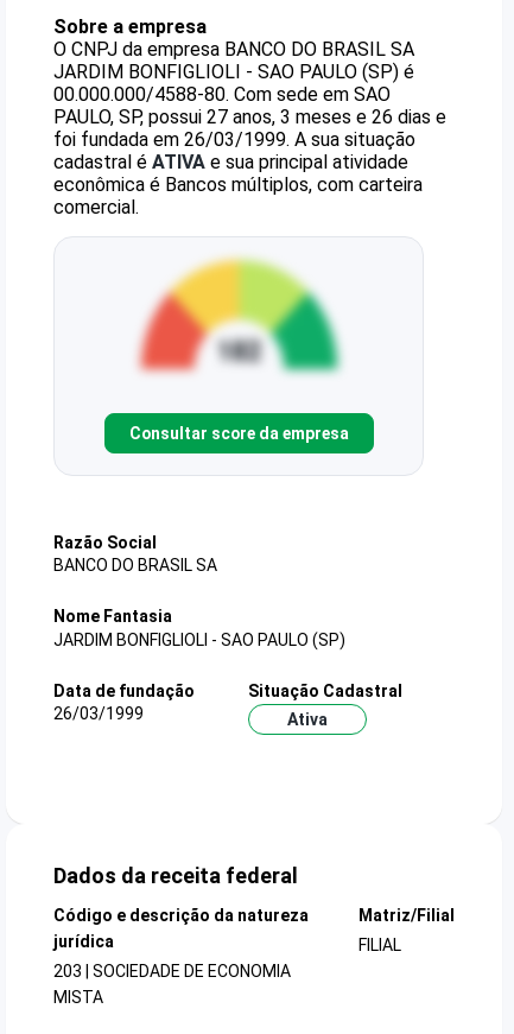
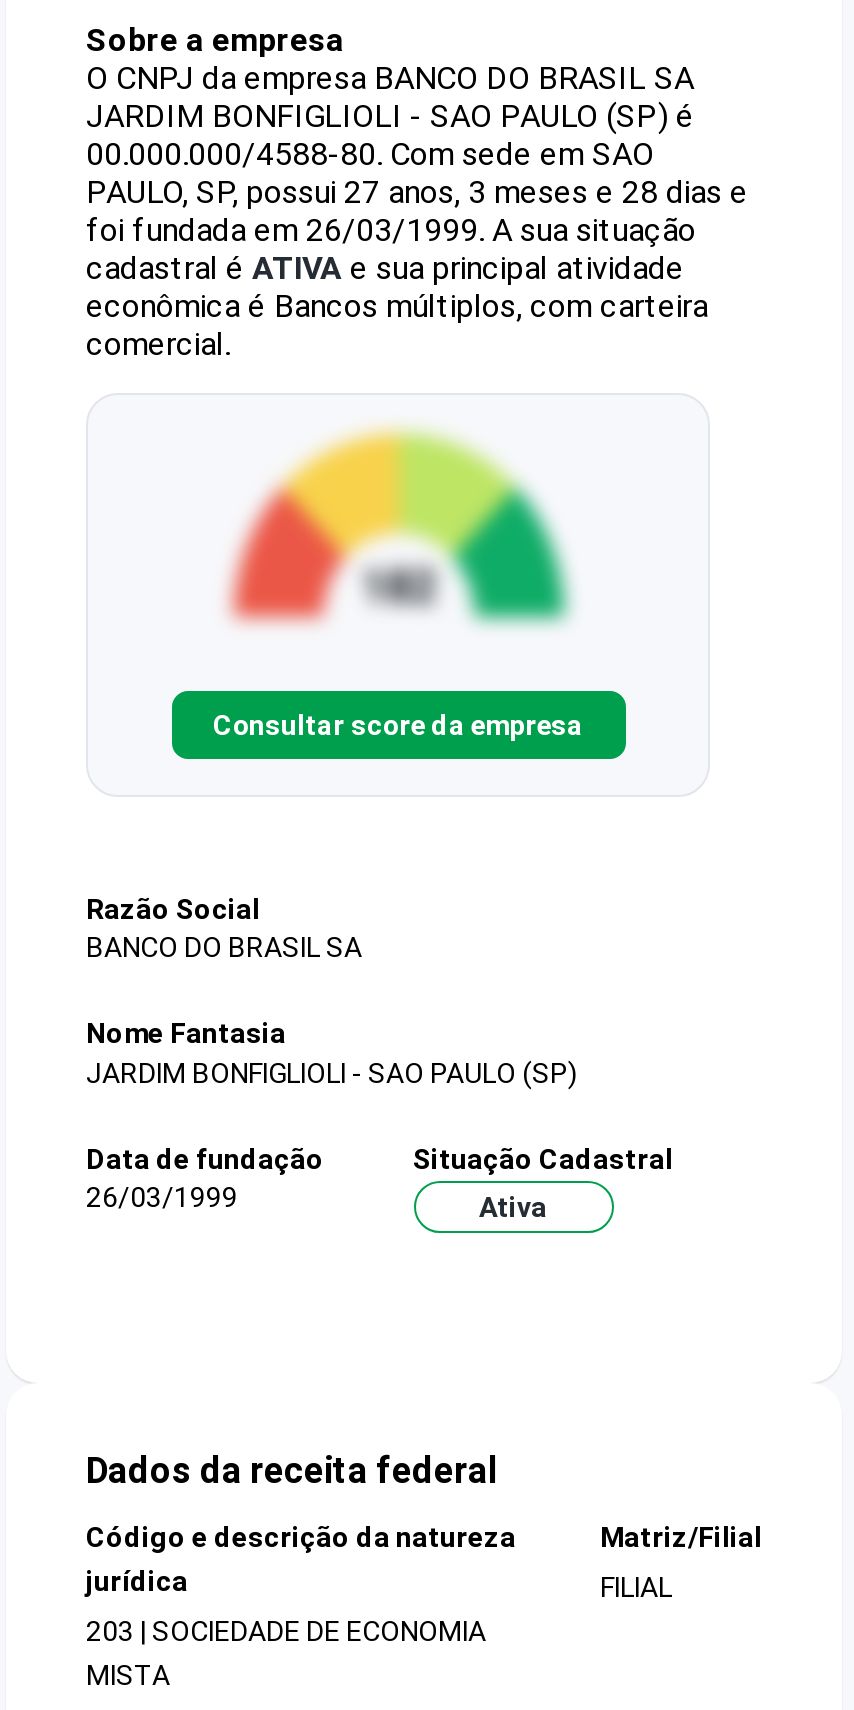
[53,106,446,128] PAULO, SP, possui 27 anos, 3 meses e 26 dias e -> [86,173,748,211] PAULO, SP, possui 27 anos, 3 meses e 28 dias e

